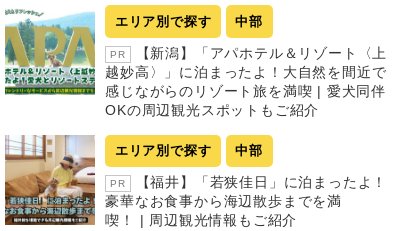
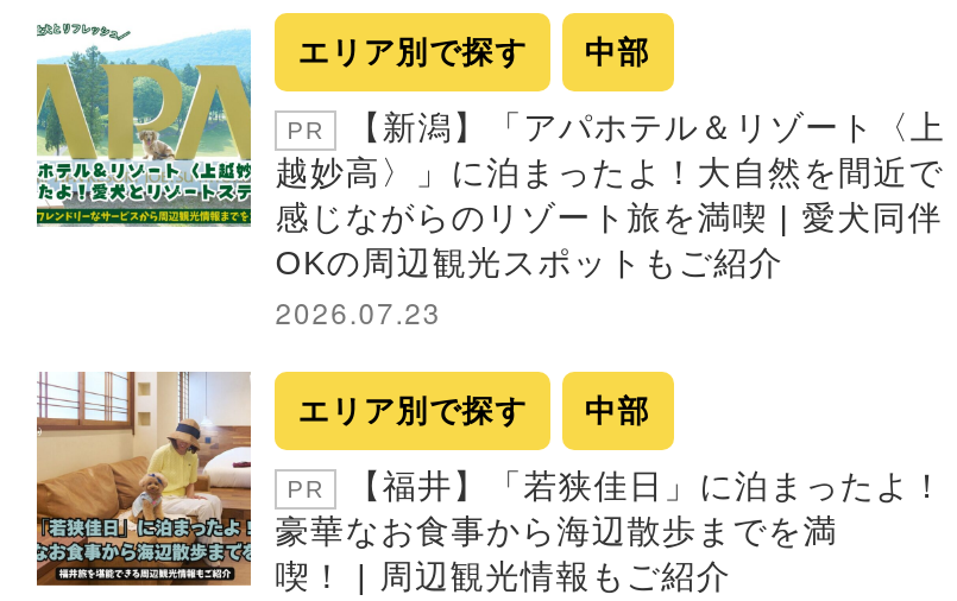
none -> [275,291,442,332] 2026.07.23

